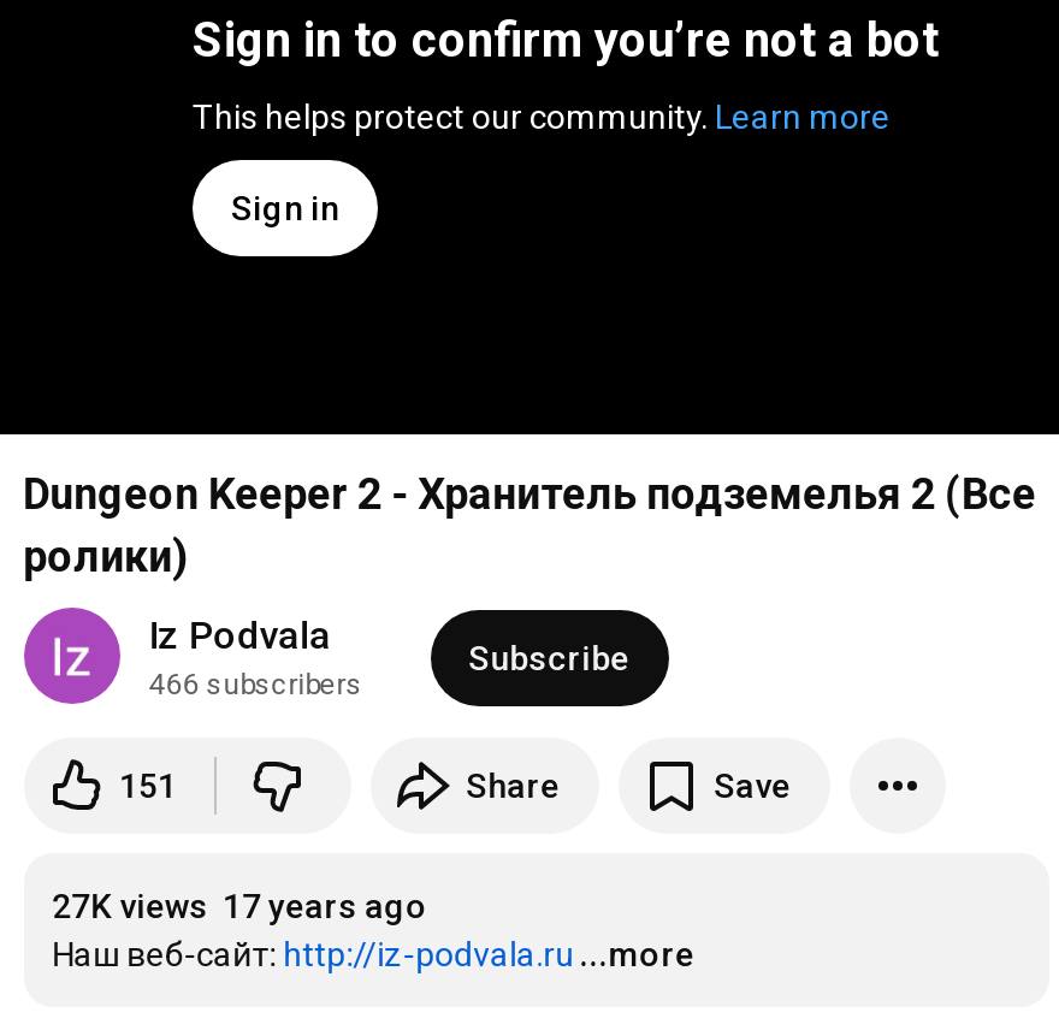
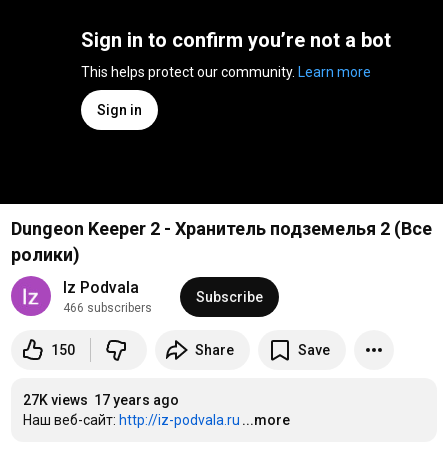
[120,766,177,805] 151 -> [51,342,75,358] 150

